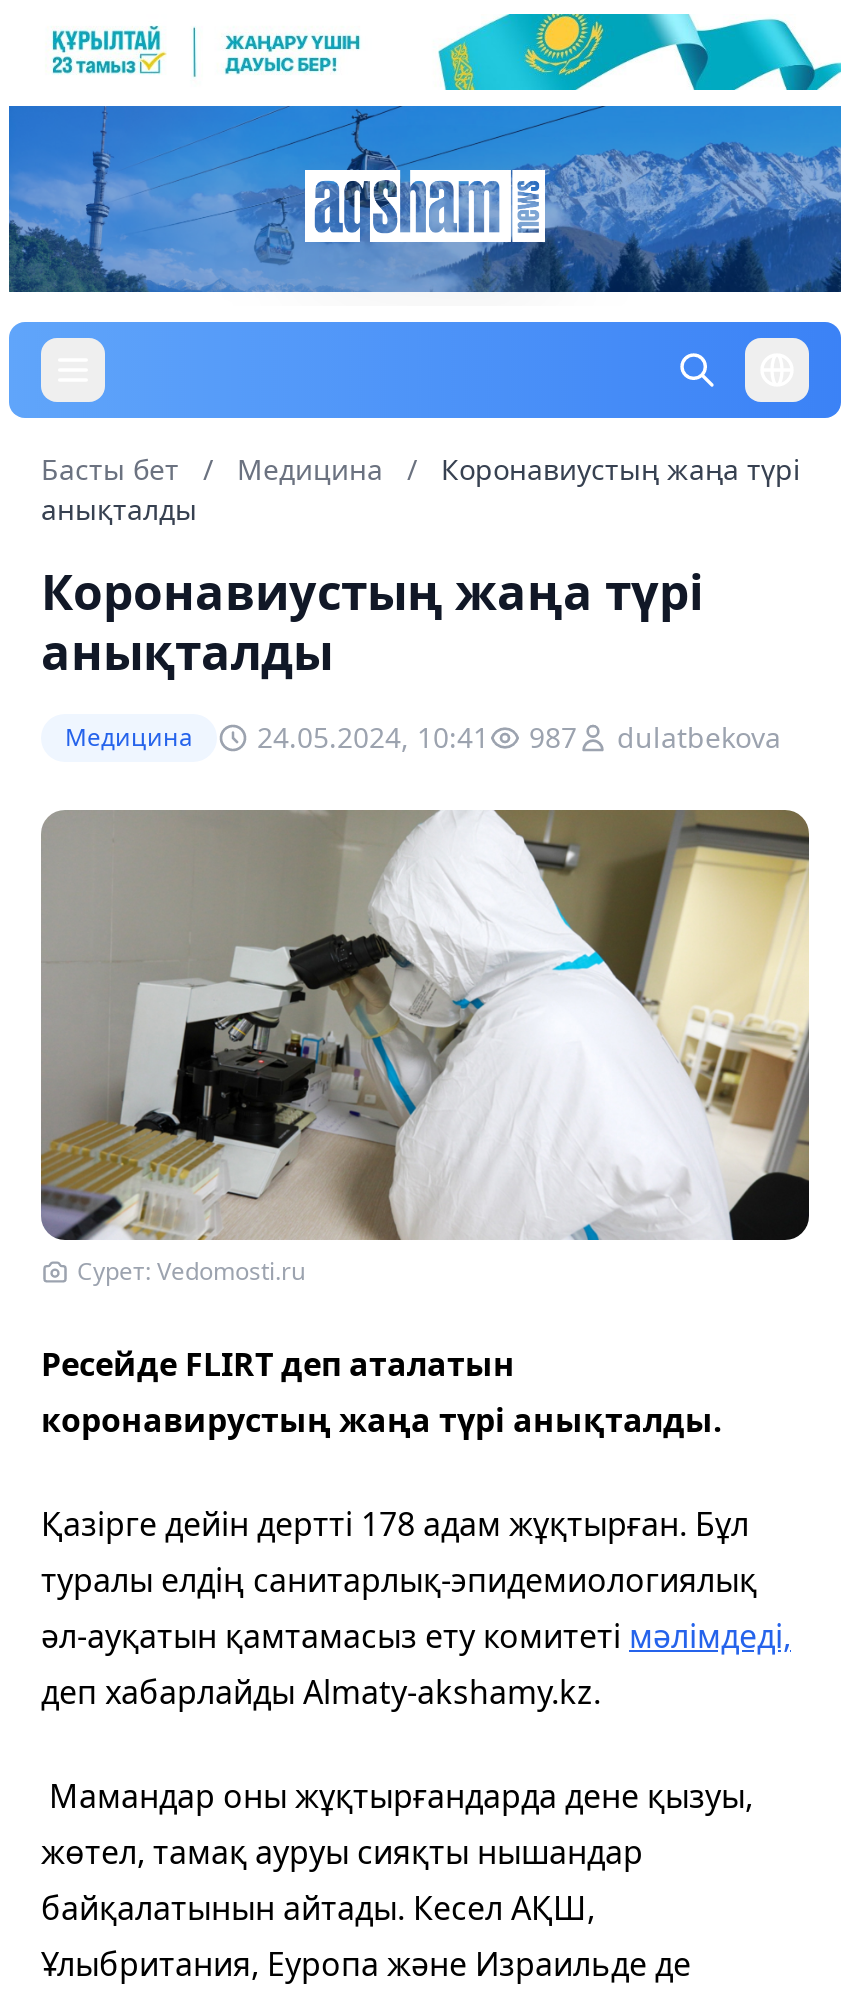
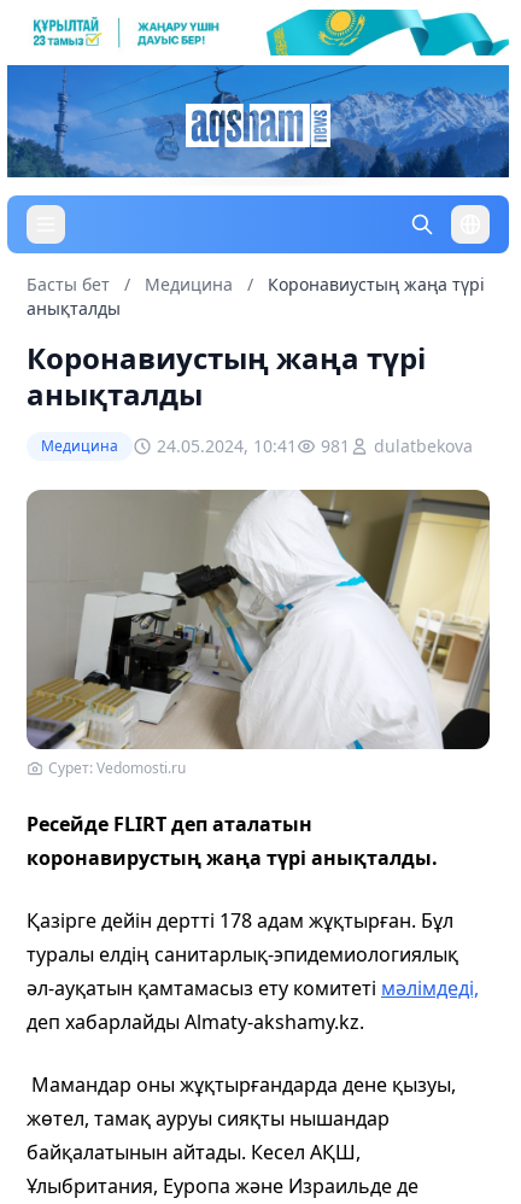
[65,718,781,756] Медицина 24.05.2024, 10:41 987 dulatbekova -> [41,434,473,457] Медицина 24.05.2024, 10:41 981 dulatbekova

